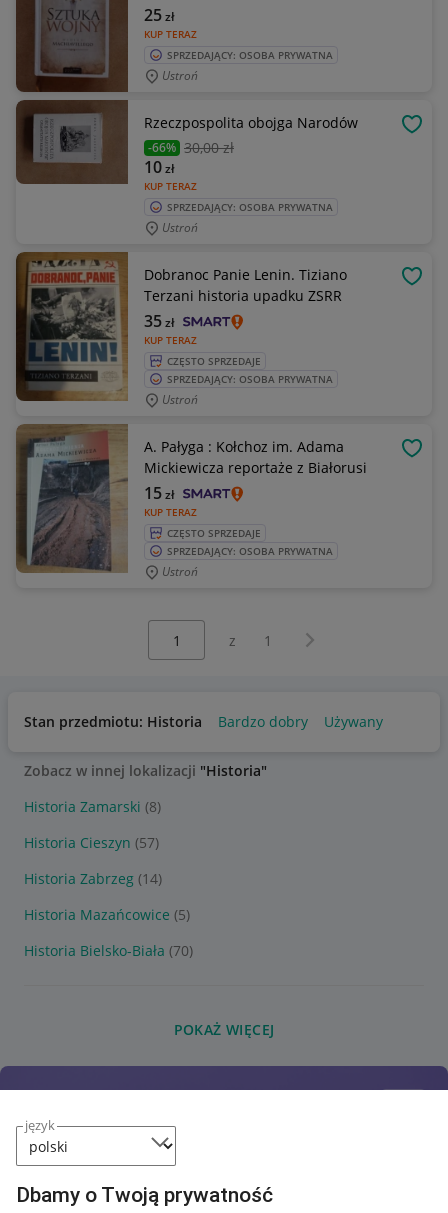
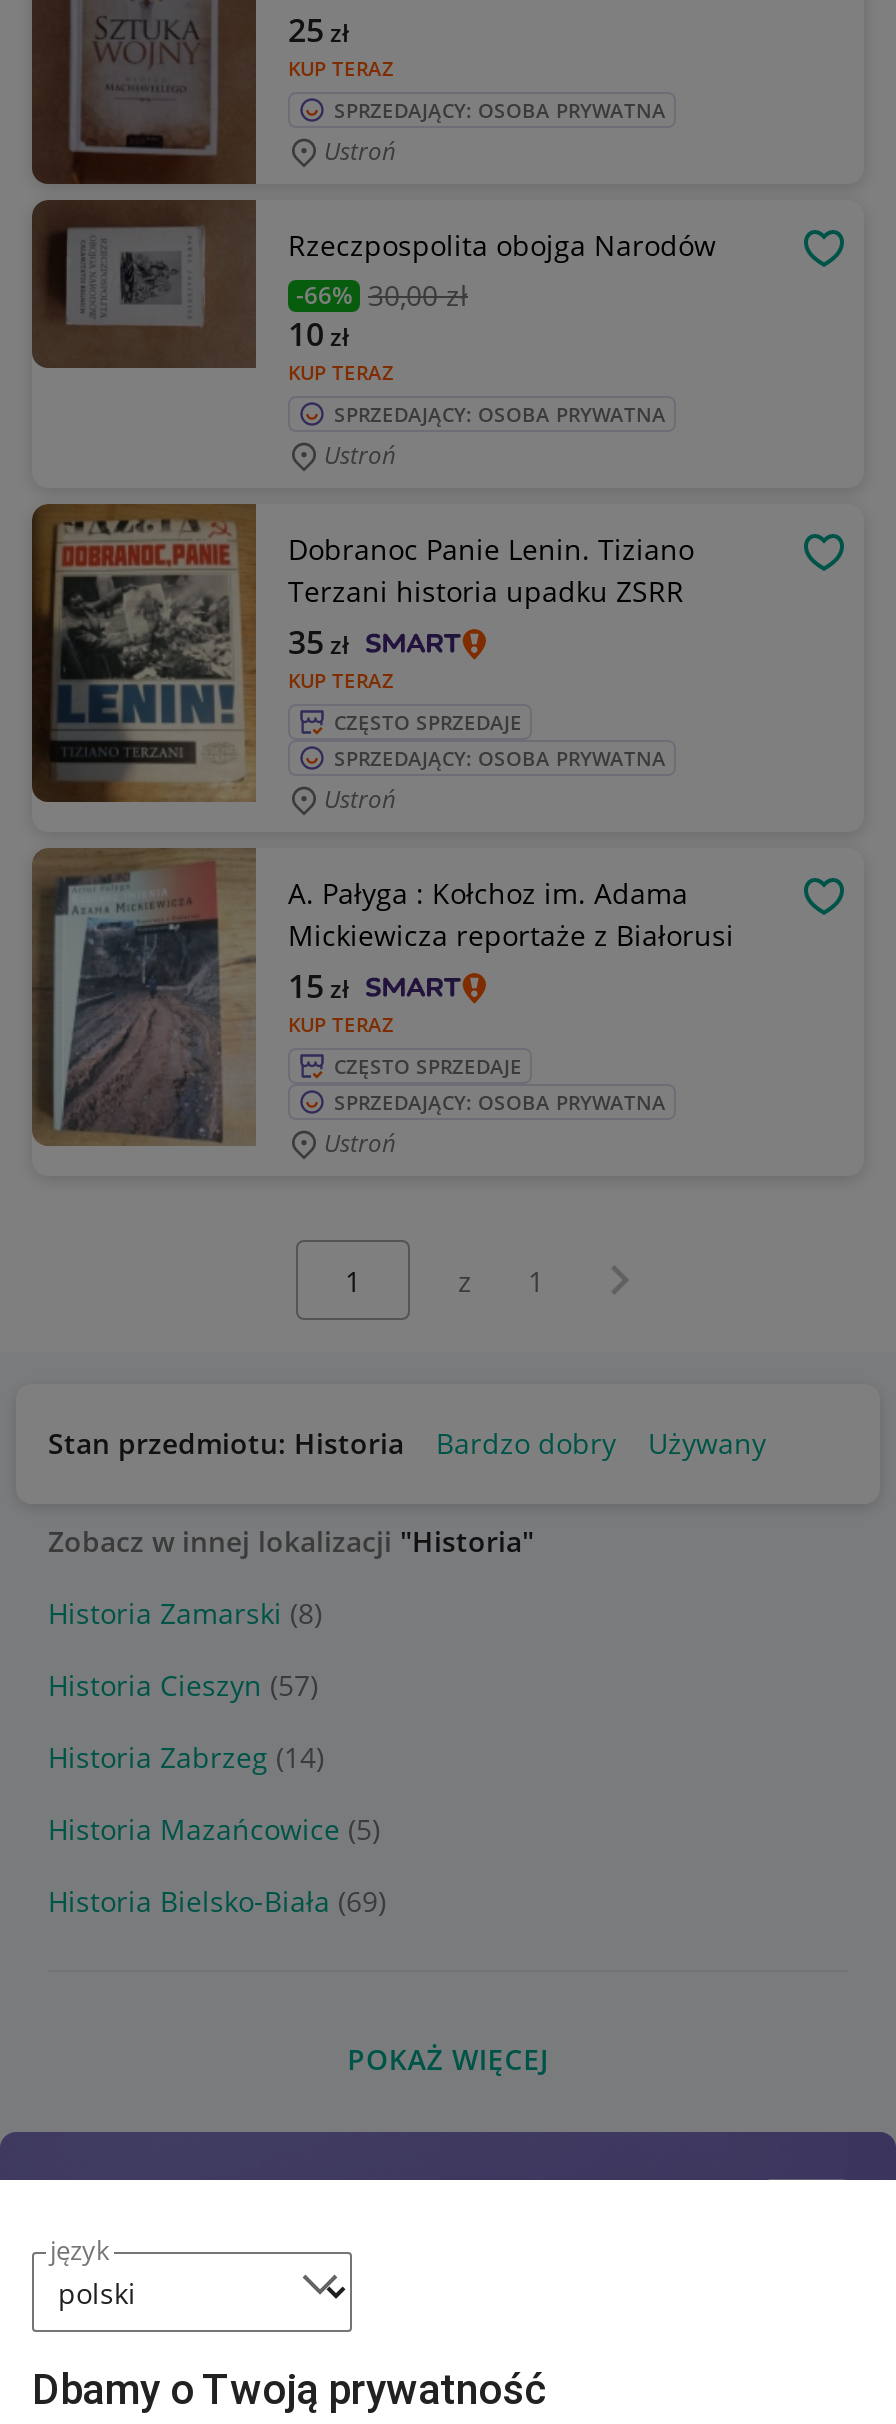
[24,941,193,960] Historia Bielsko-Biała (70) -> [48,1882,386,1920] Historia Bielsko-Biała (69)

